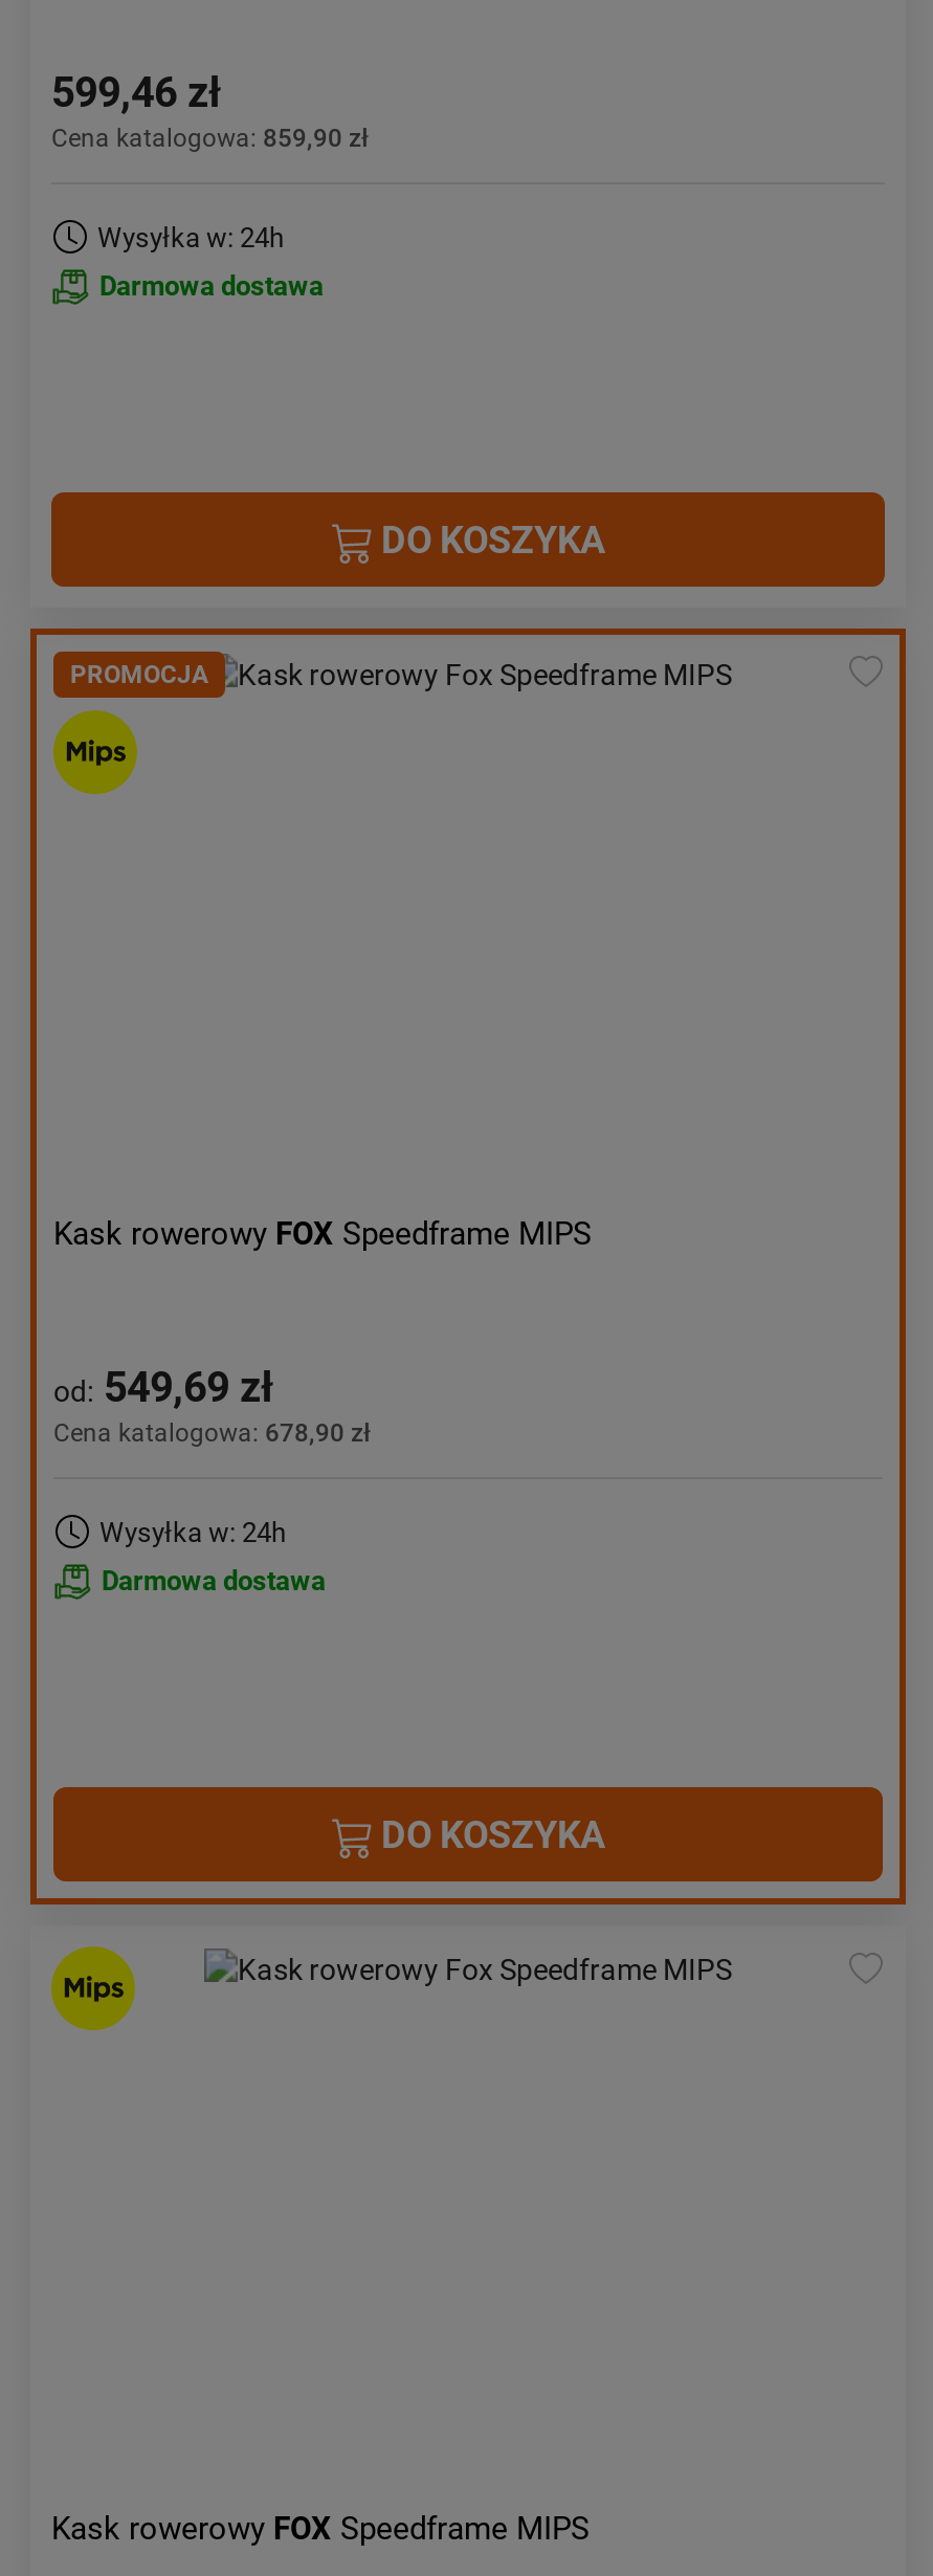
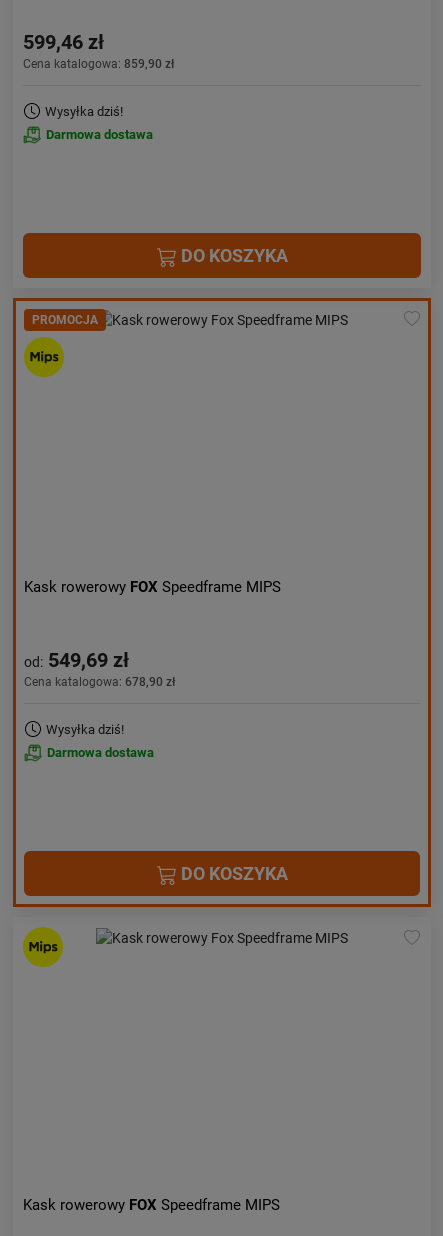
[97,222,284,254] Wysyłka w: 24h -> [45,104,123,119] Wysyłka dziś!
[99,1517,286,1548] Wysyłka w: 24h -> [46,722,124,737] Wysyłka dziś!

